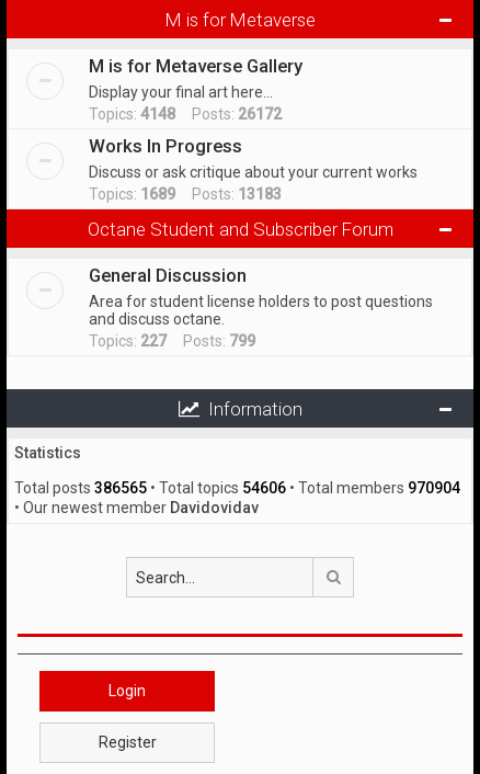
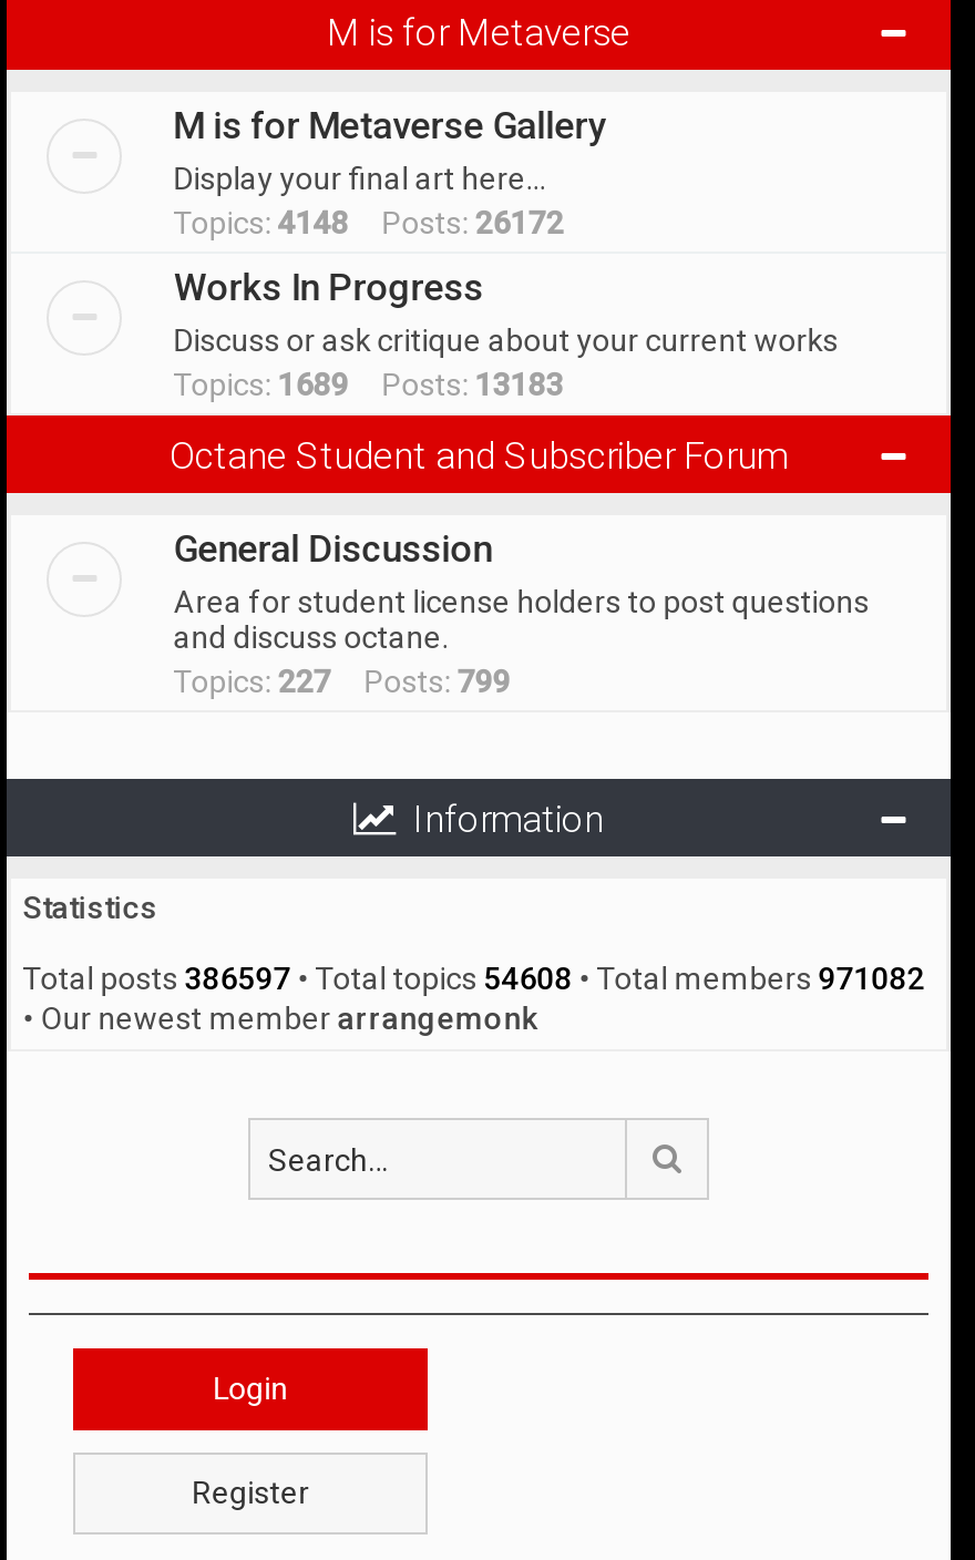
[14,479,460,497] Total posts 386565 • Total topics 54606 • Total members 970904 -> [23,961,924,996] Total posts 386597 • Total topics 54608 • Total members 971082
[14,499,259,516] • Our newest member Davidovidav -> [23,1000,537,1036] • Our newest member arrangemonk

